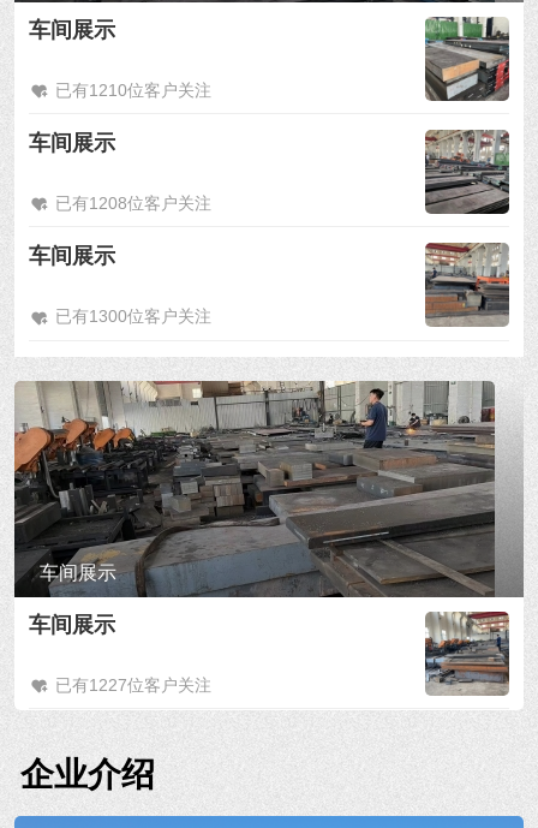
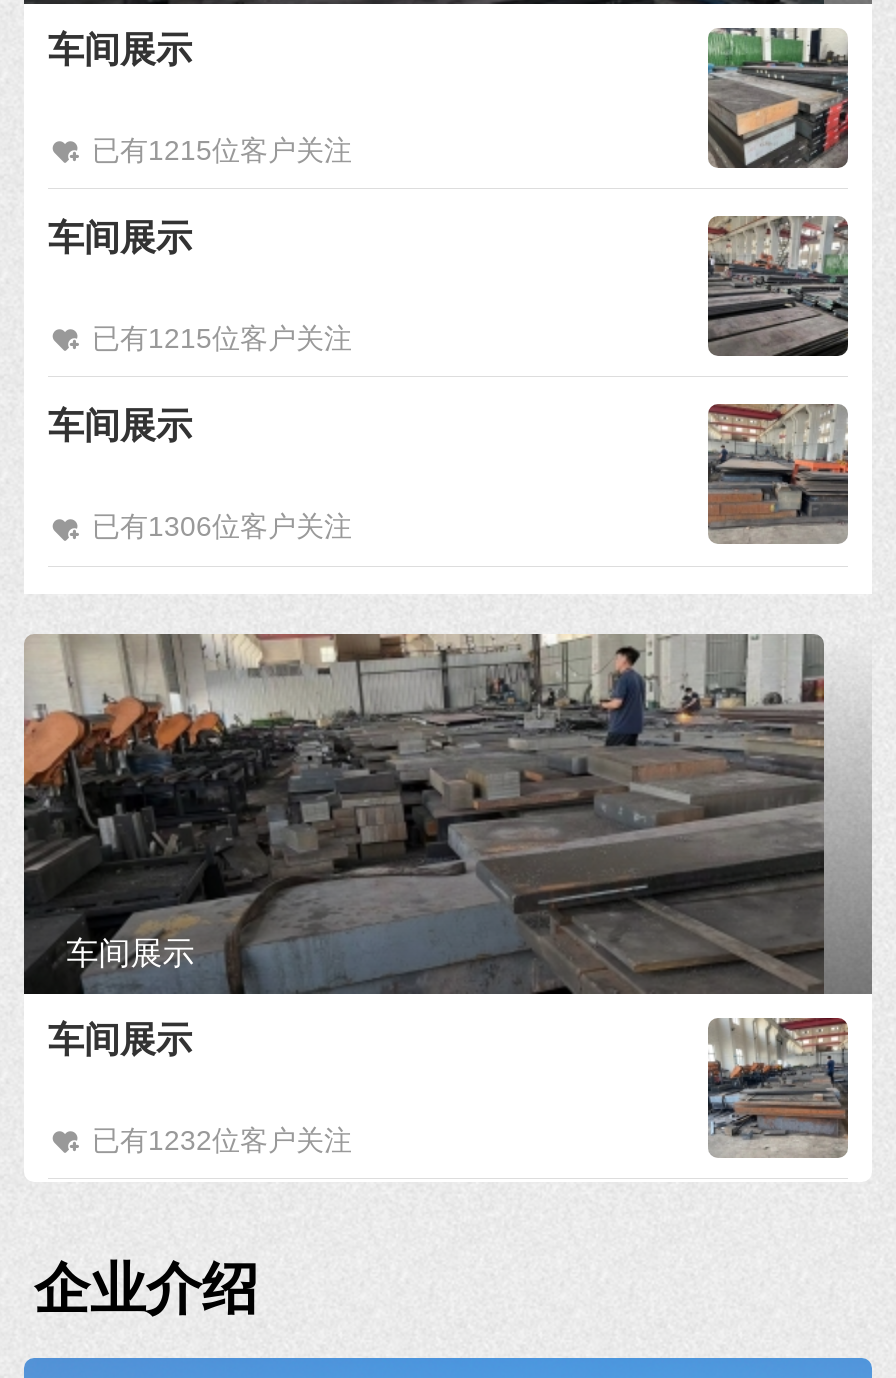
[55,80,211,99] 已有1210位客户关注 -> [92,133,352,165] 已有1215位客户关注
[55,193,211,213] 已有1208位客户关注 -> [92,322,352,354] 已有1215位客户关注
[55,307,211,326] 已有1300位客户关注 -> [92,511,352,543] 已有1306位客户关注
[55,675,211,694] 已有1227位客户关注 -> [92,1123,352,1155] 已有1232位客户关注

